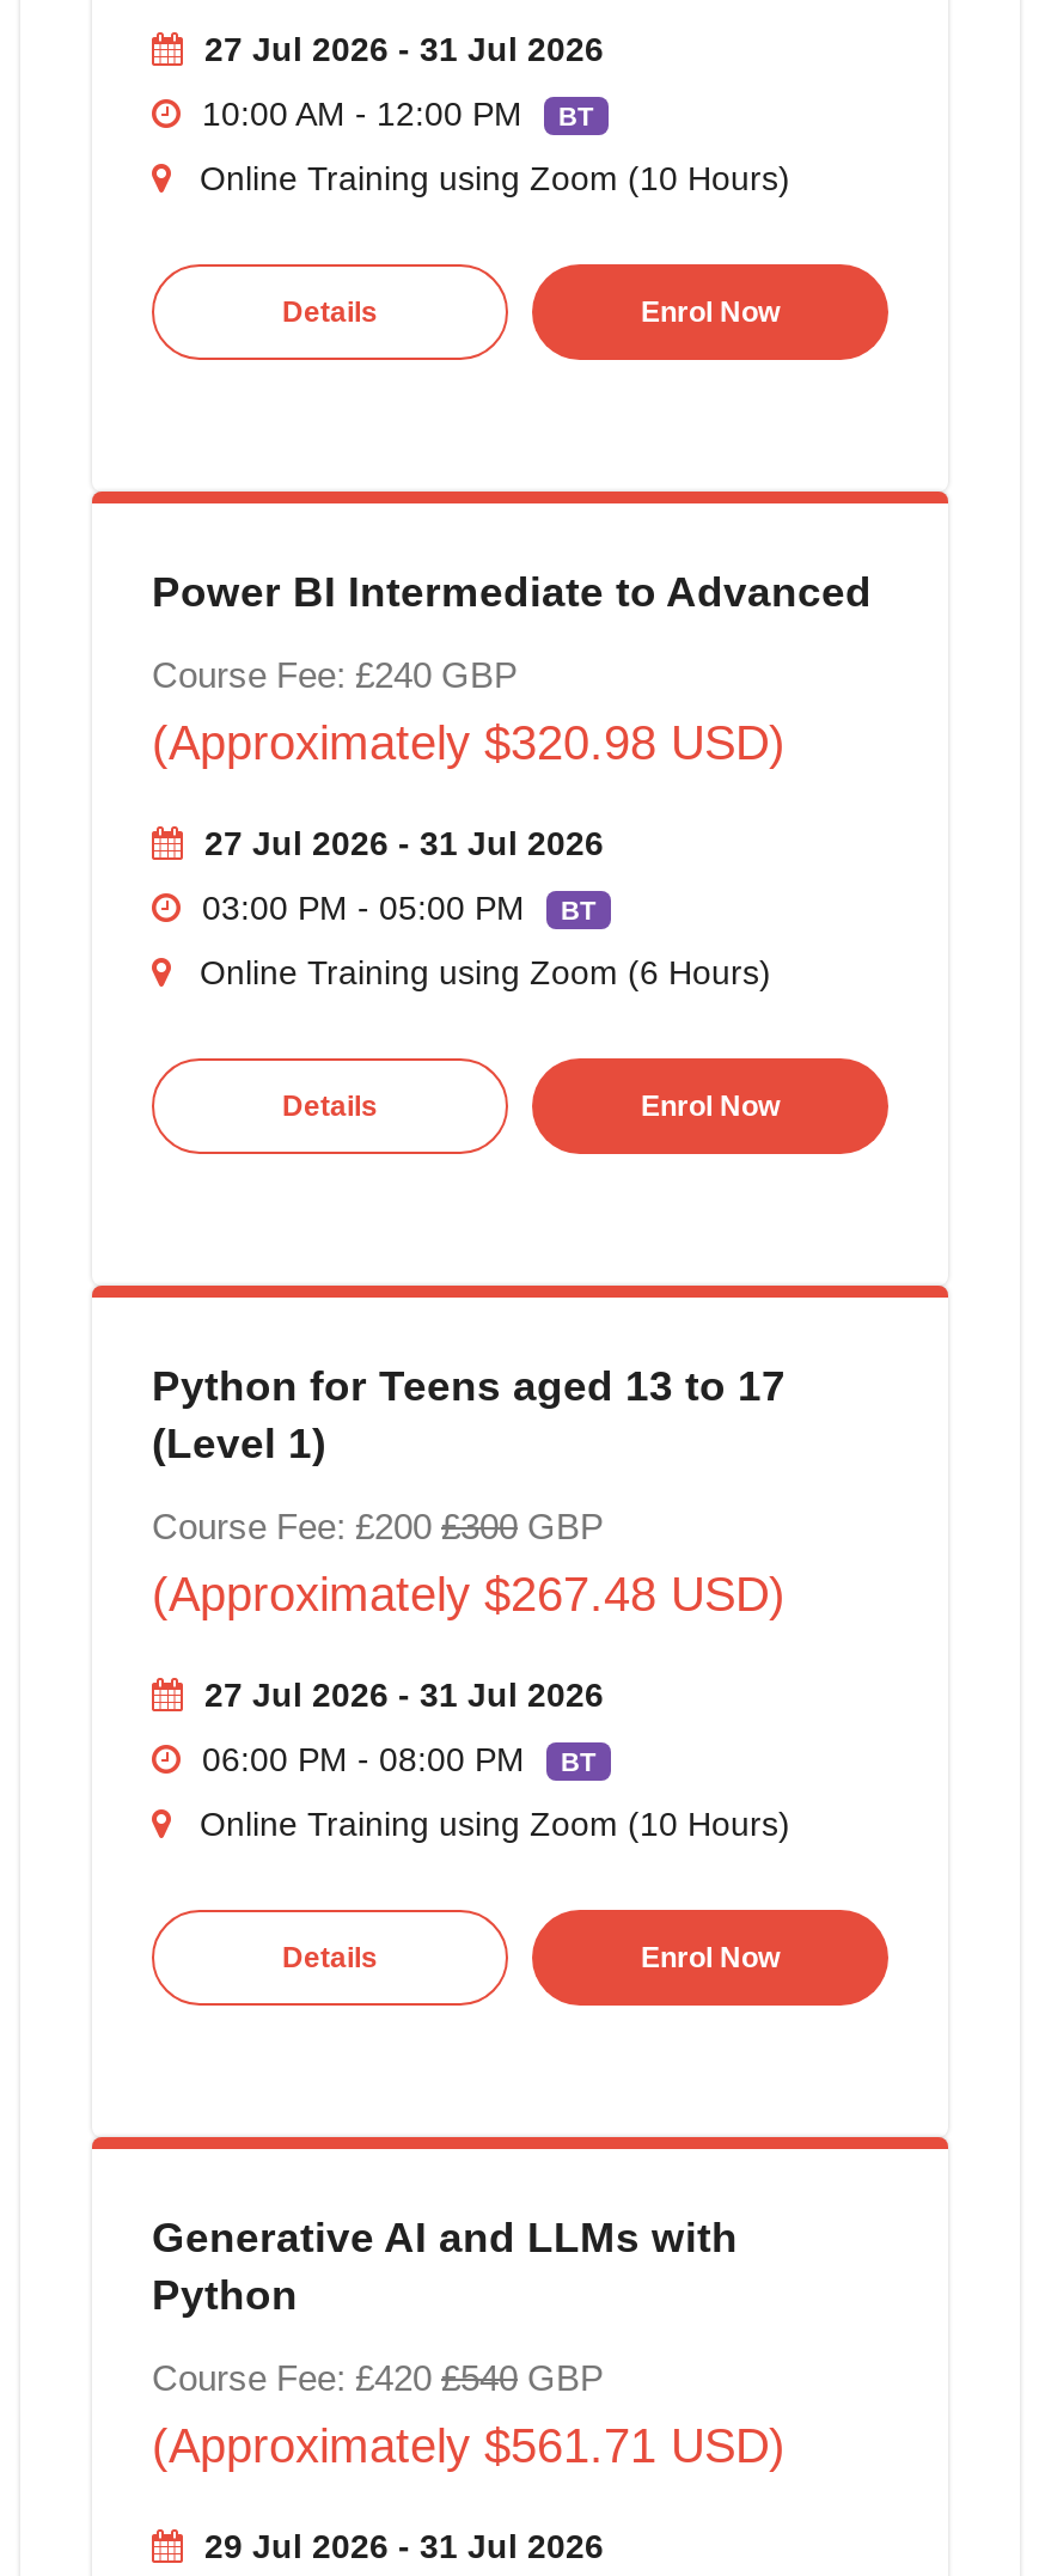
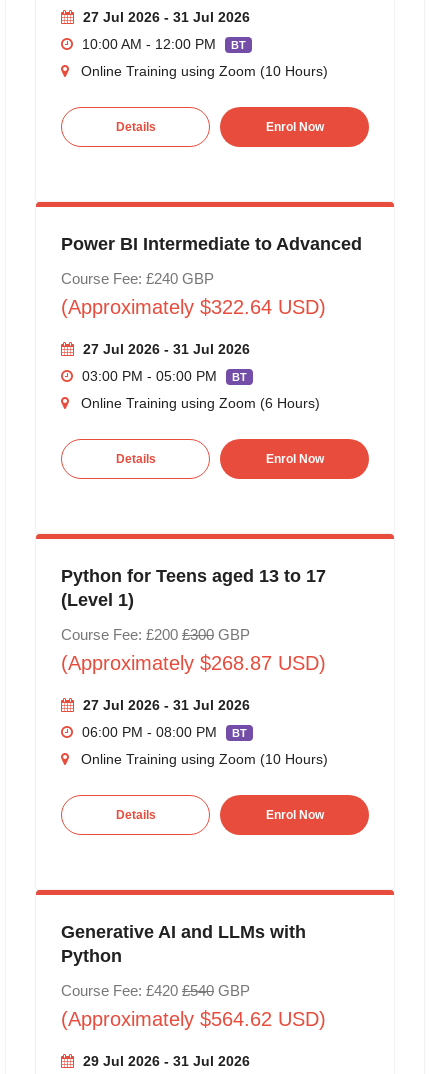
[152,716,786,768] (Approximately $320.98 USD) -> [61,296,326,318] (Approximately $322.64 USD)
[152,1567,786,1620] (Approximately $267.48 USD) -> [61,652,326,674] (Approximately $268.87 USD)
[152,2418,786,2471] (Approximately $561.71 USD) -> [61,1008,326,1030] (Approximately $564.62 USD)

